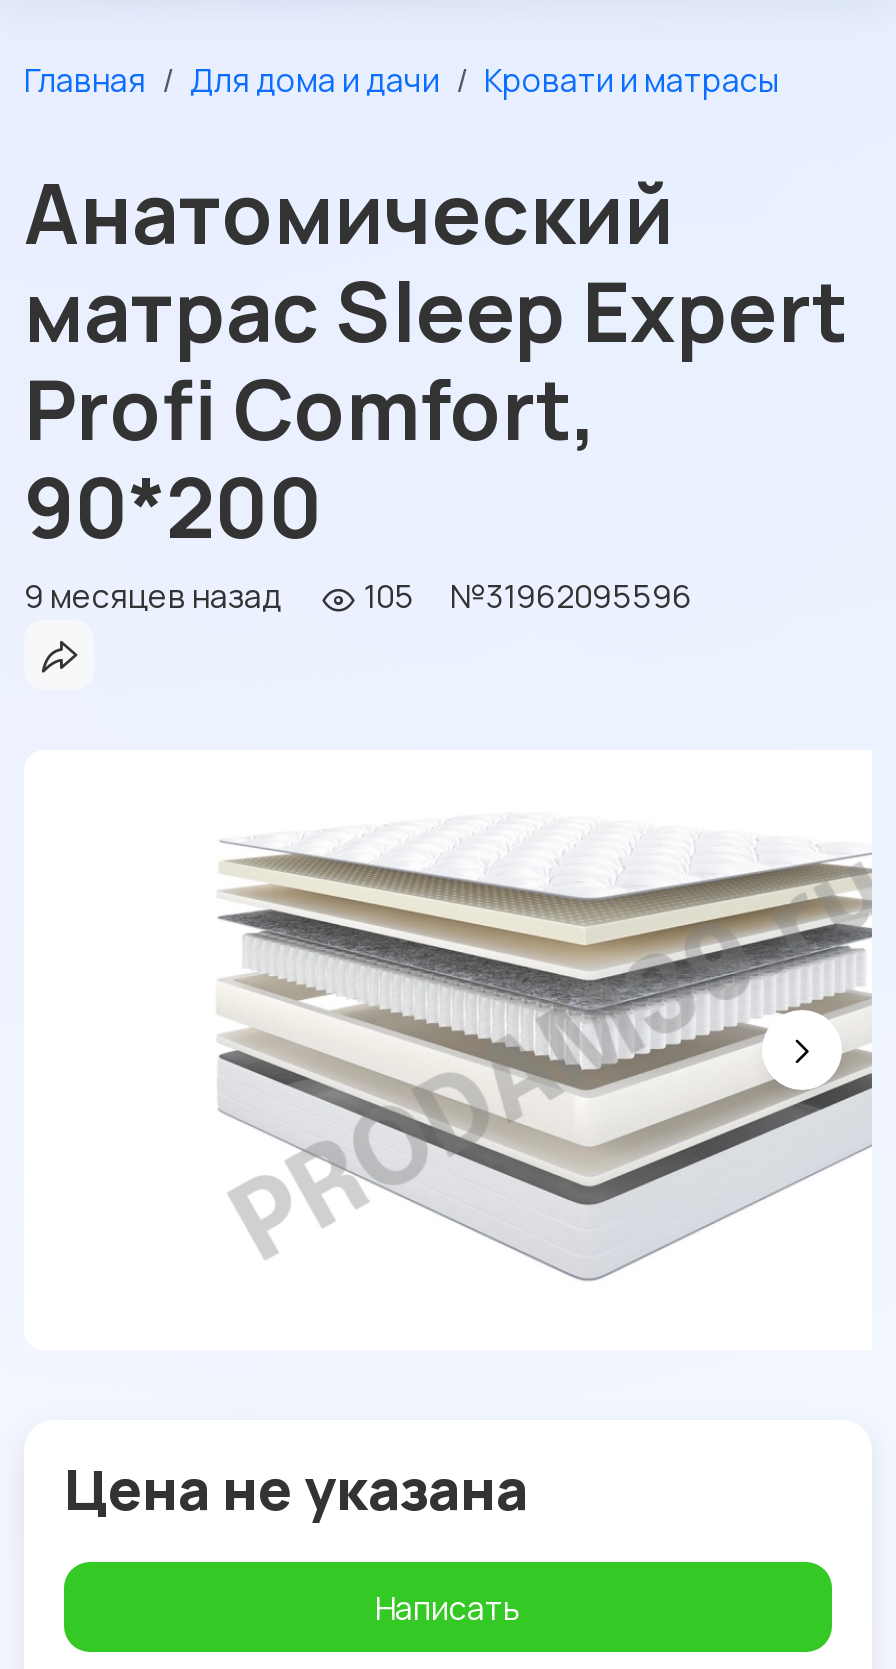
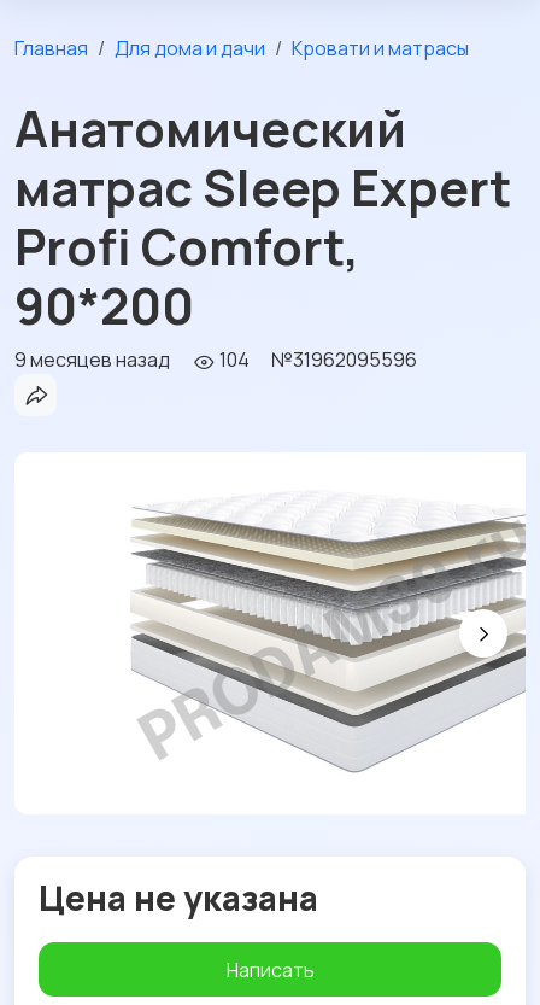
[24,574,692,618] 9 месяцев назад 105 №31962095596 -> [14,346,417,373] 9 месяцев назад 104 №31962095596

